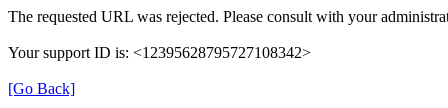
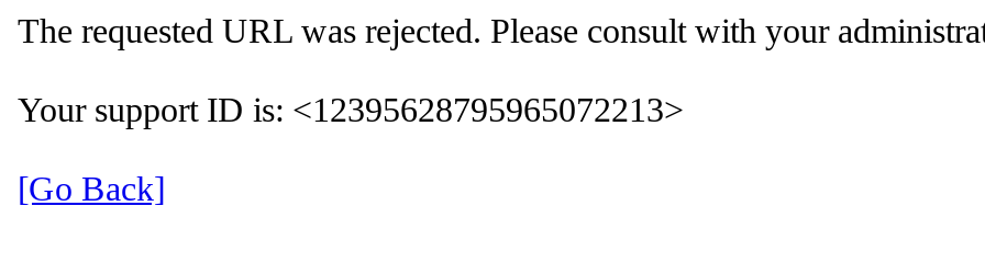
[8,44,311,61] Your support ID is: <12395628795727108342> -> [18,91,684,128] Your support ID is: <12395628795965072213>

